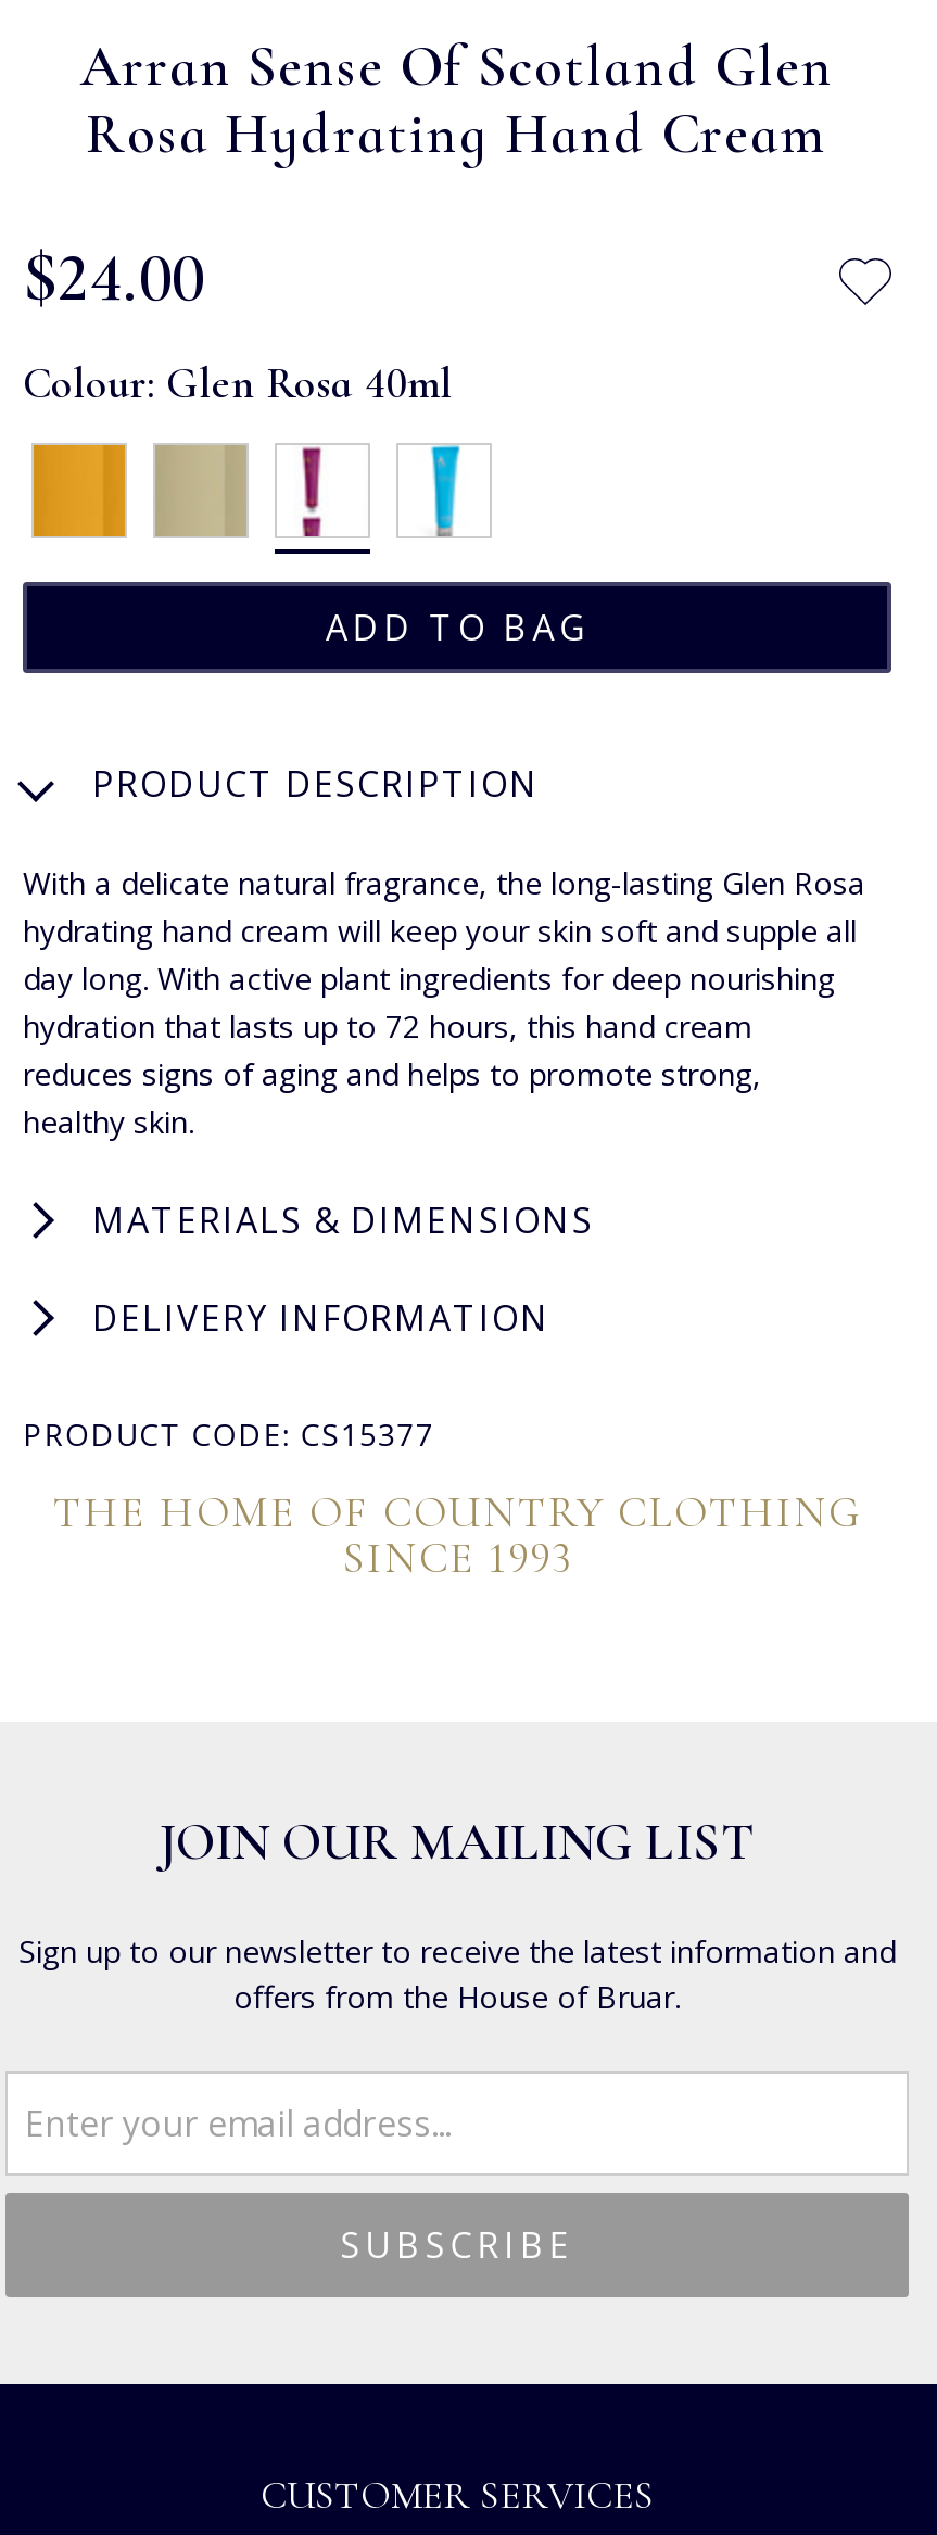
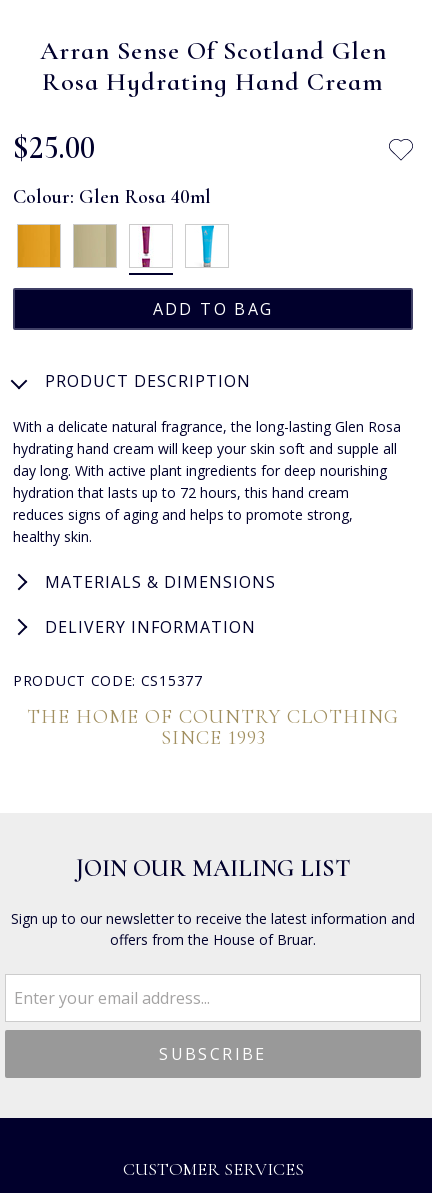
[23,234,203,319] $‌24.00 -> [13,128,95,167] $‌25.00

